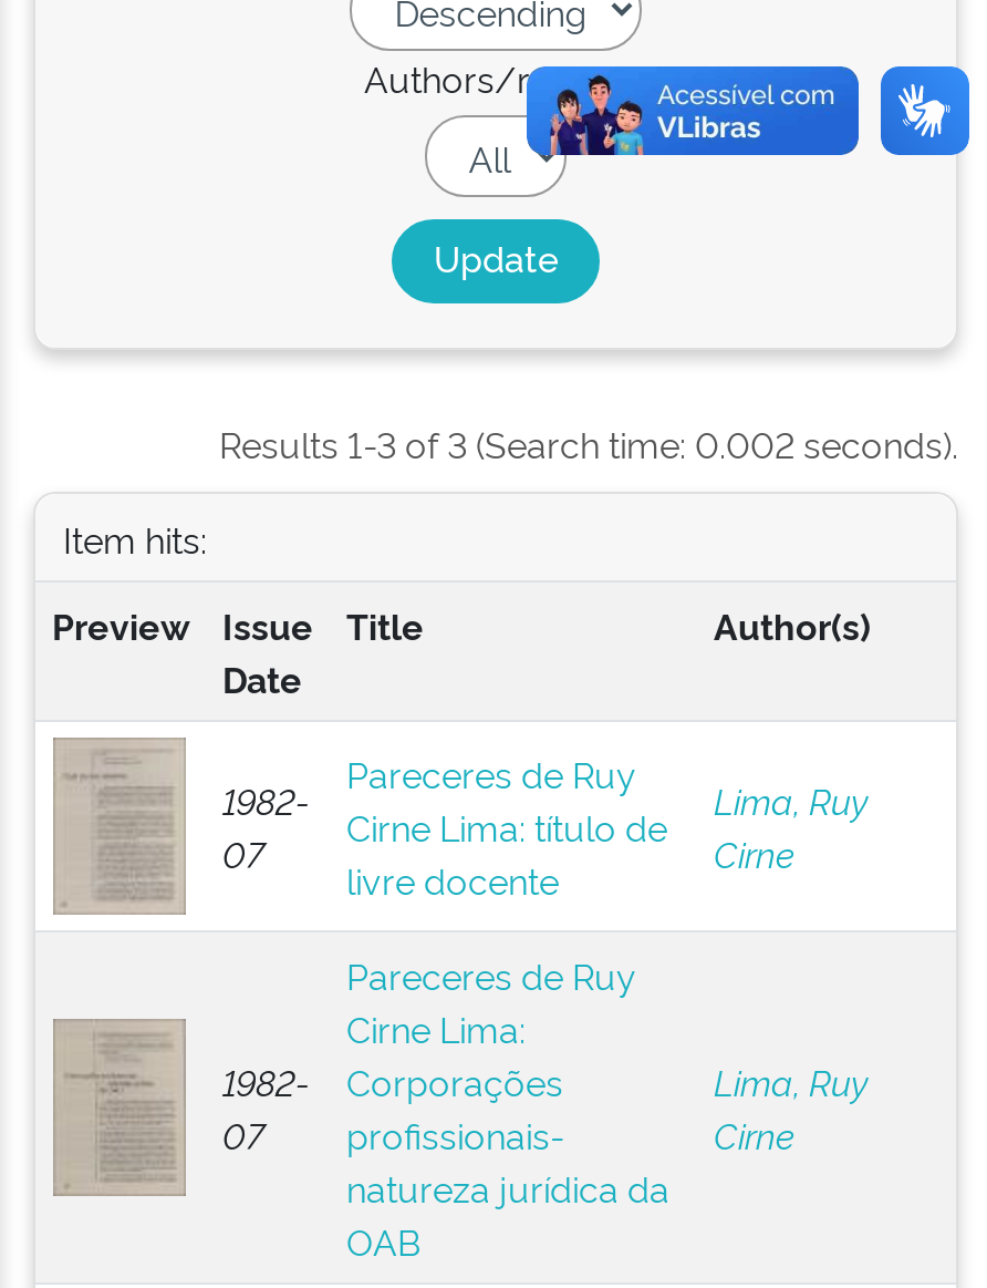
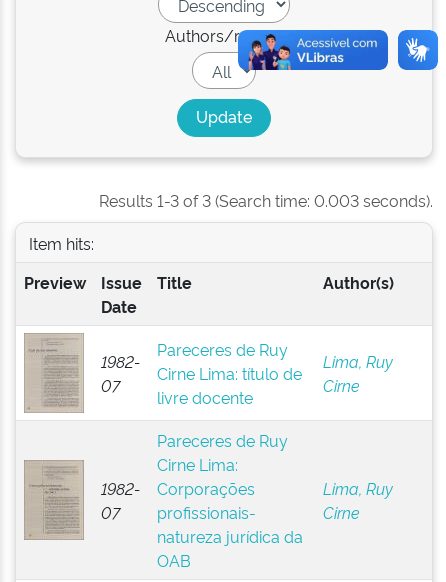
[219,419,958,467] Results 1-3 of 3 (Search time: 0.002 seconds). -> [99,189,433,211] Results 1-3 of 3 (Search time: 0.003 seconds).

